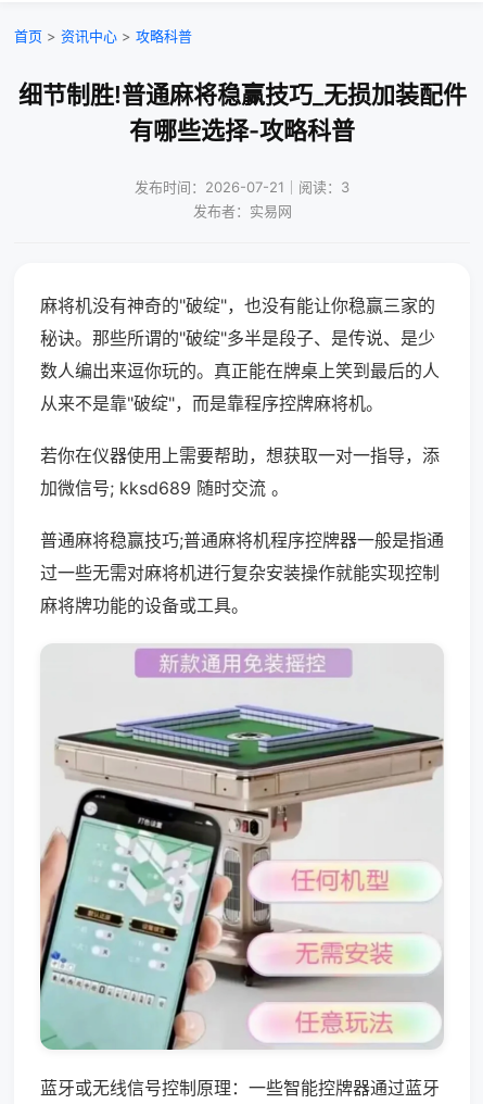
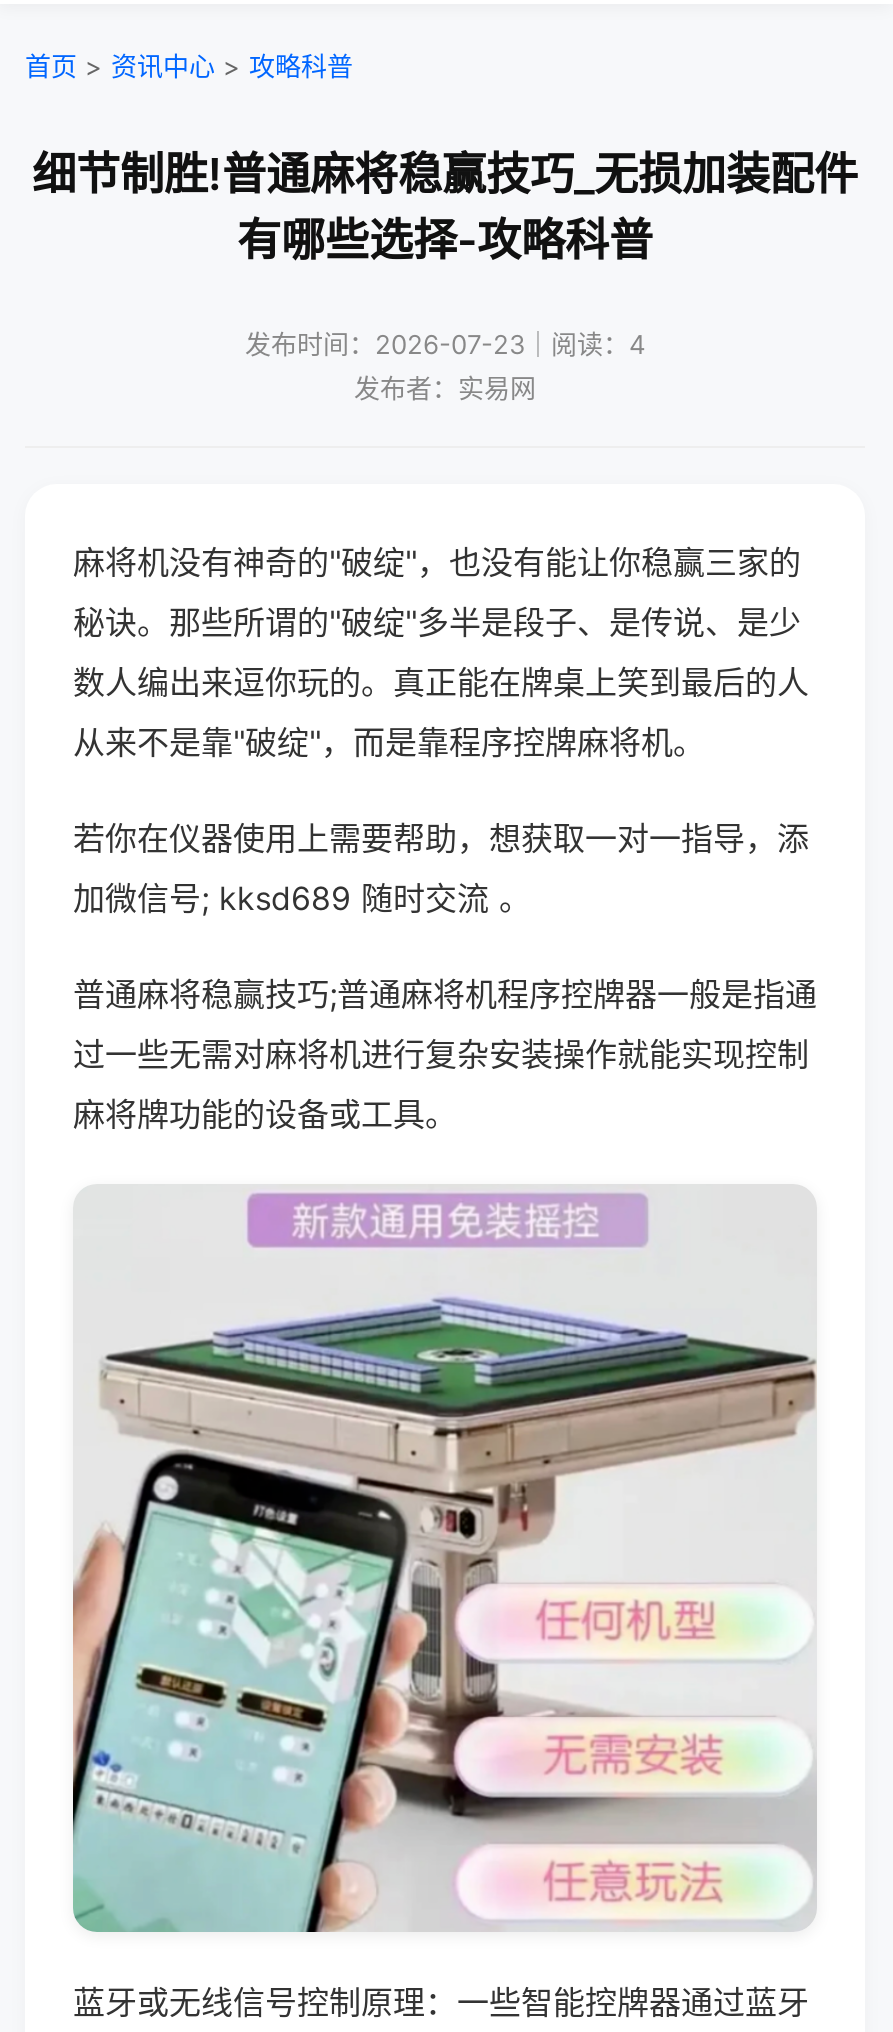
[135,178,349,196] 发布时间：2026-07-21｜阅读：3 -> [245,328,645,360] 发布时间：2026-07-23｜阅读：4

